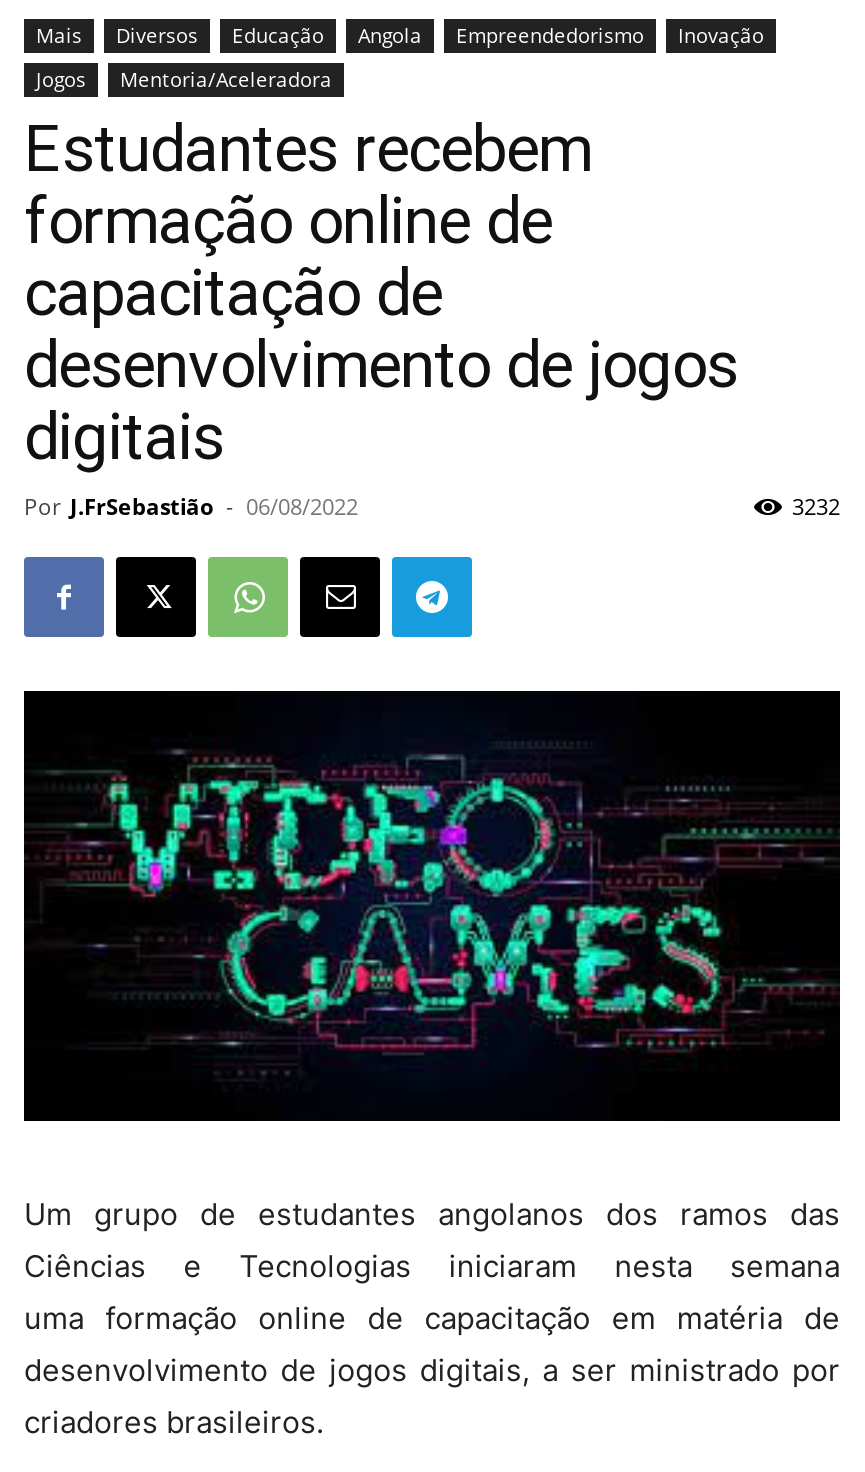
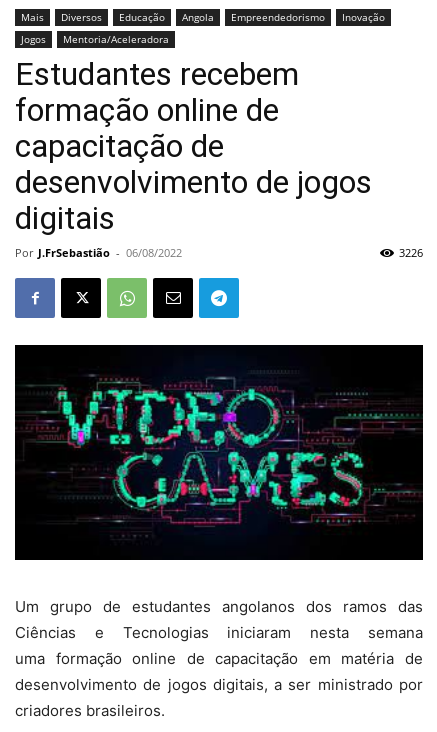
[792,491,840,521] 3232 -> [399,245,423,260] 3226

